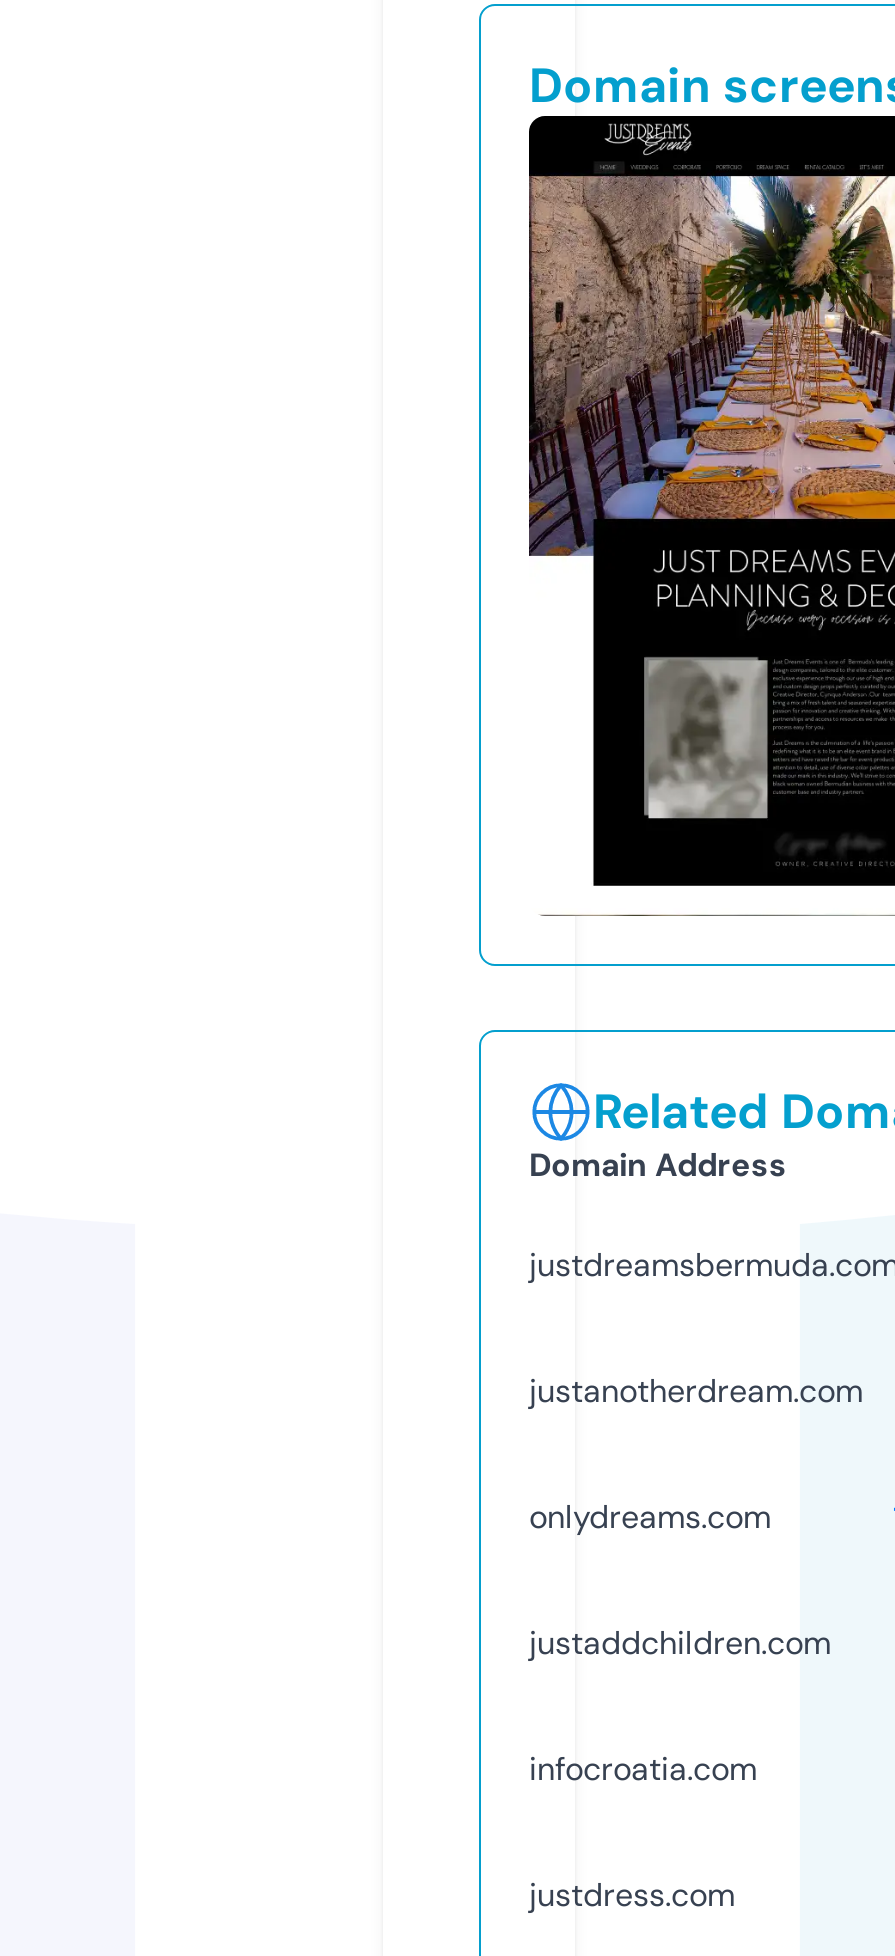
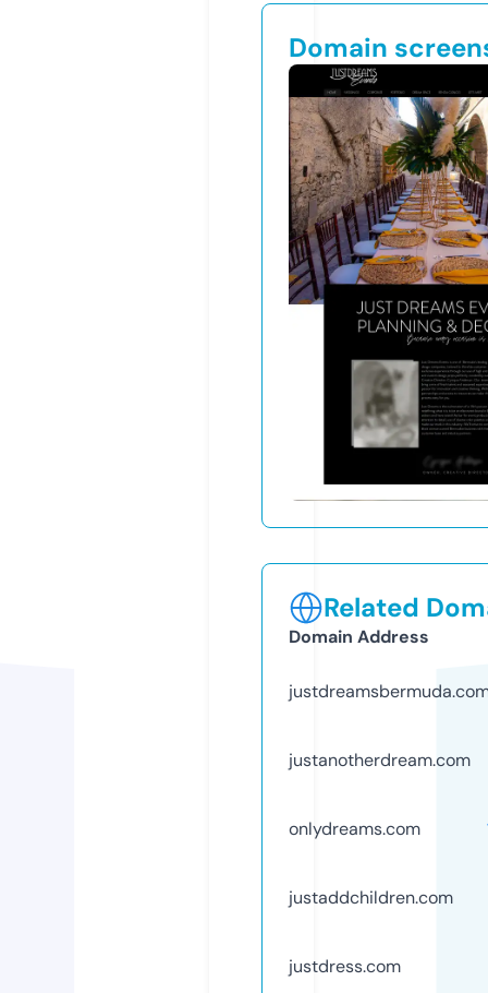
[529,1748,757,1790] infocroatia.com -> none

